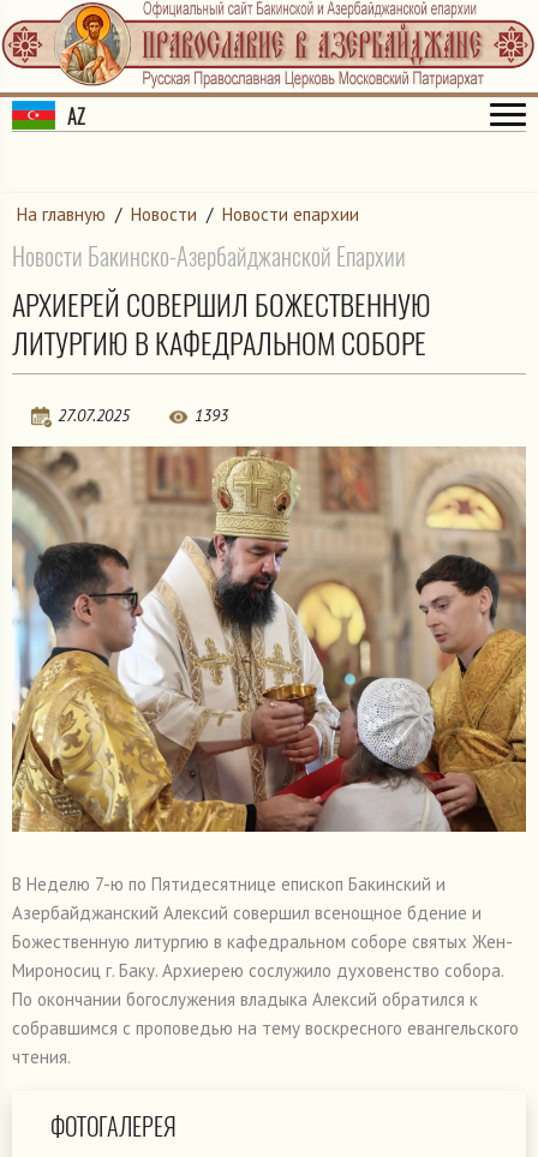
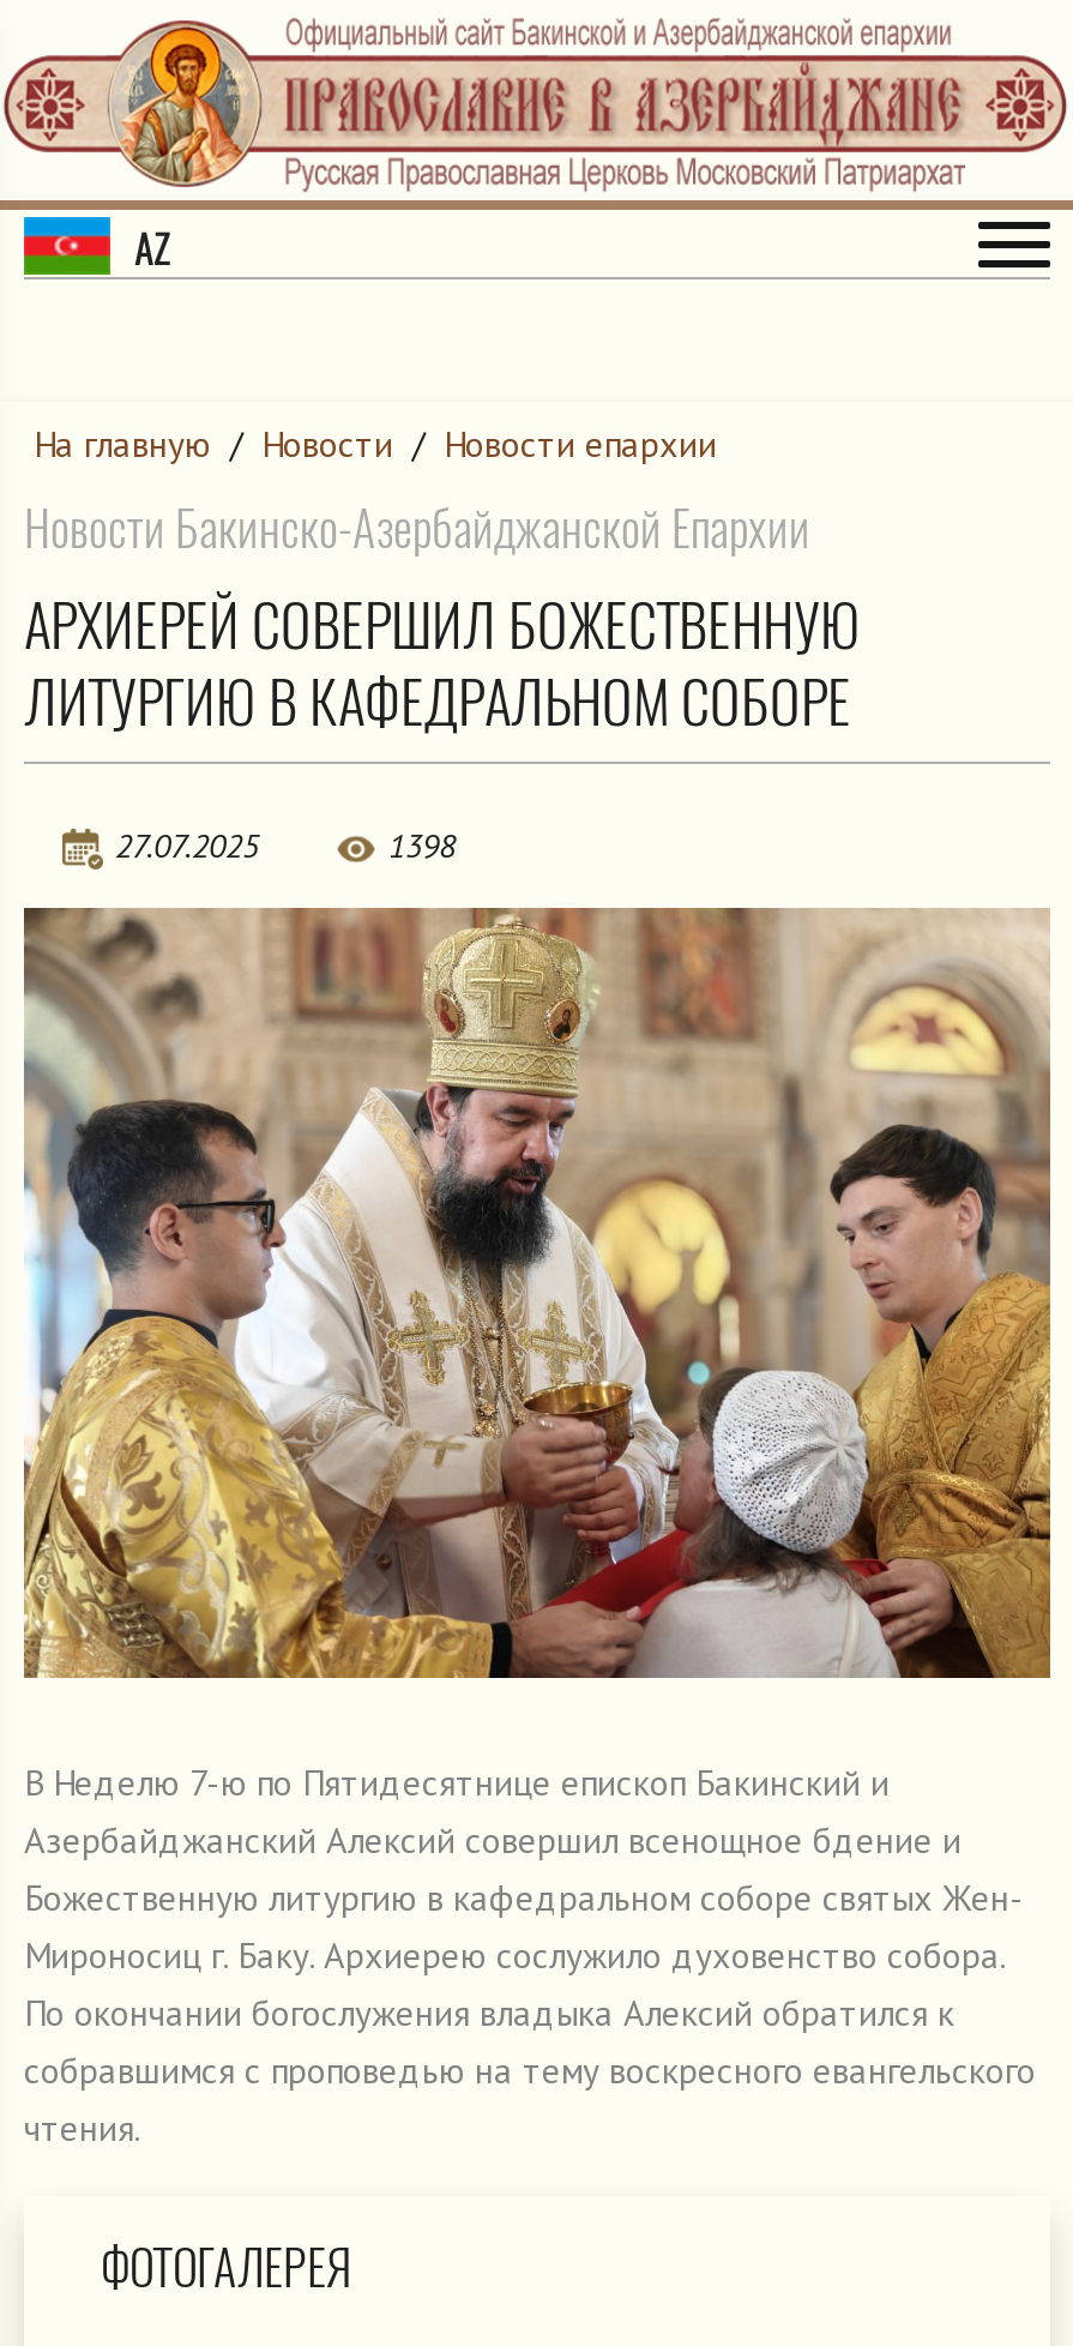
[195,404,228,426] 1393 -> [388,823,456,866] 1398

